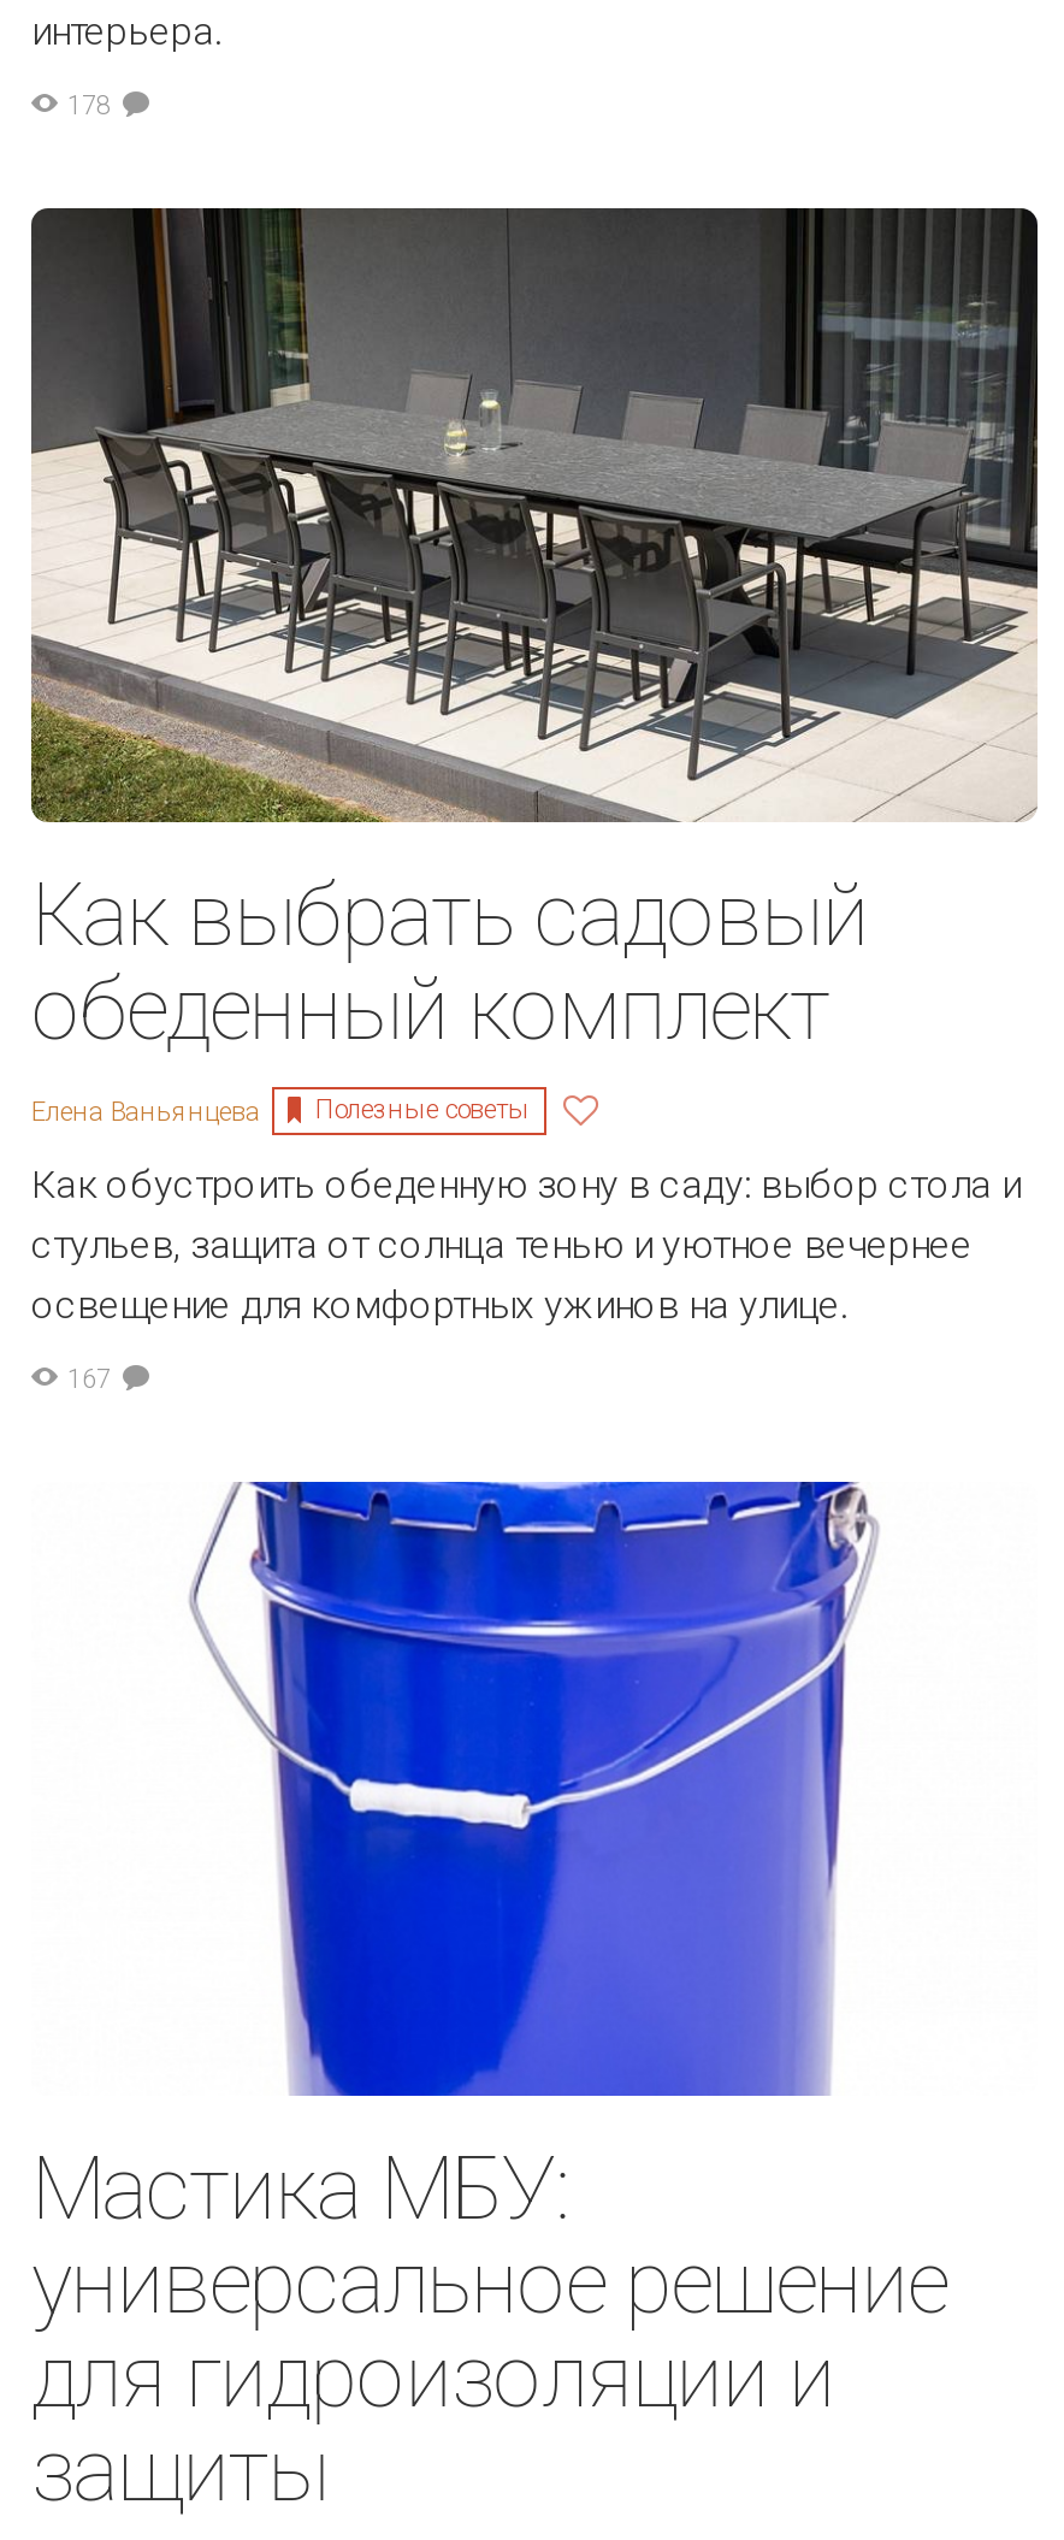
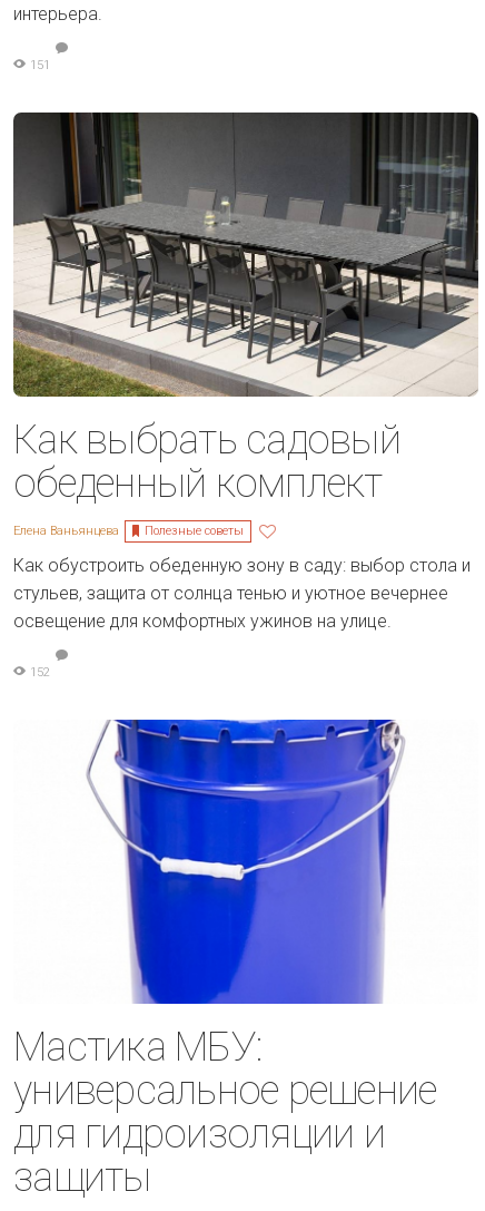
[67,90,111,121] 178 -> [30,58,50,73] 151
[67,1365,111,1396] 167 -> [30,665,50,679] 152

